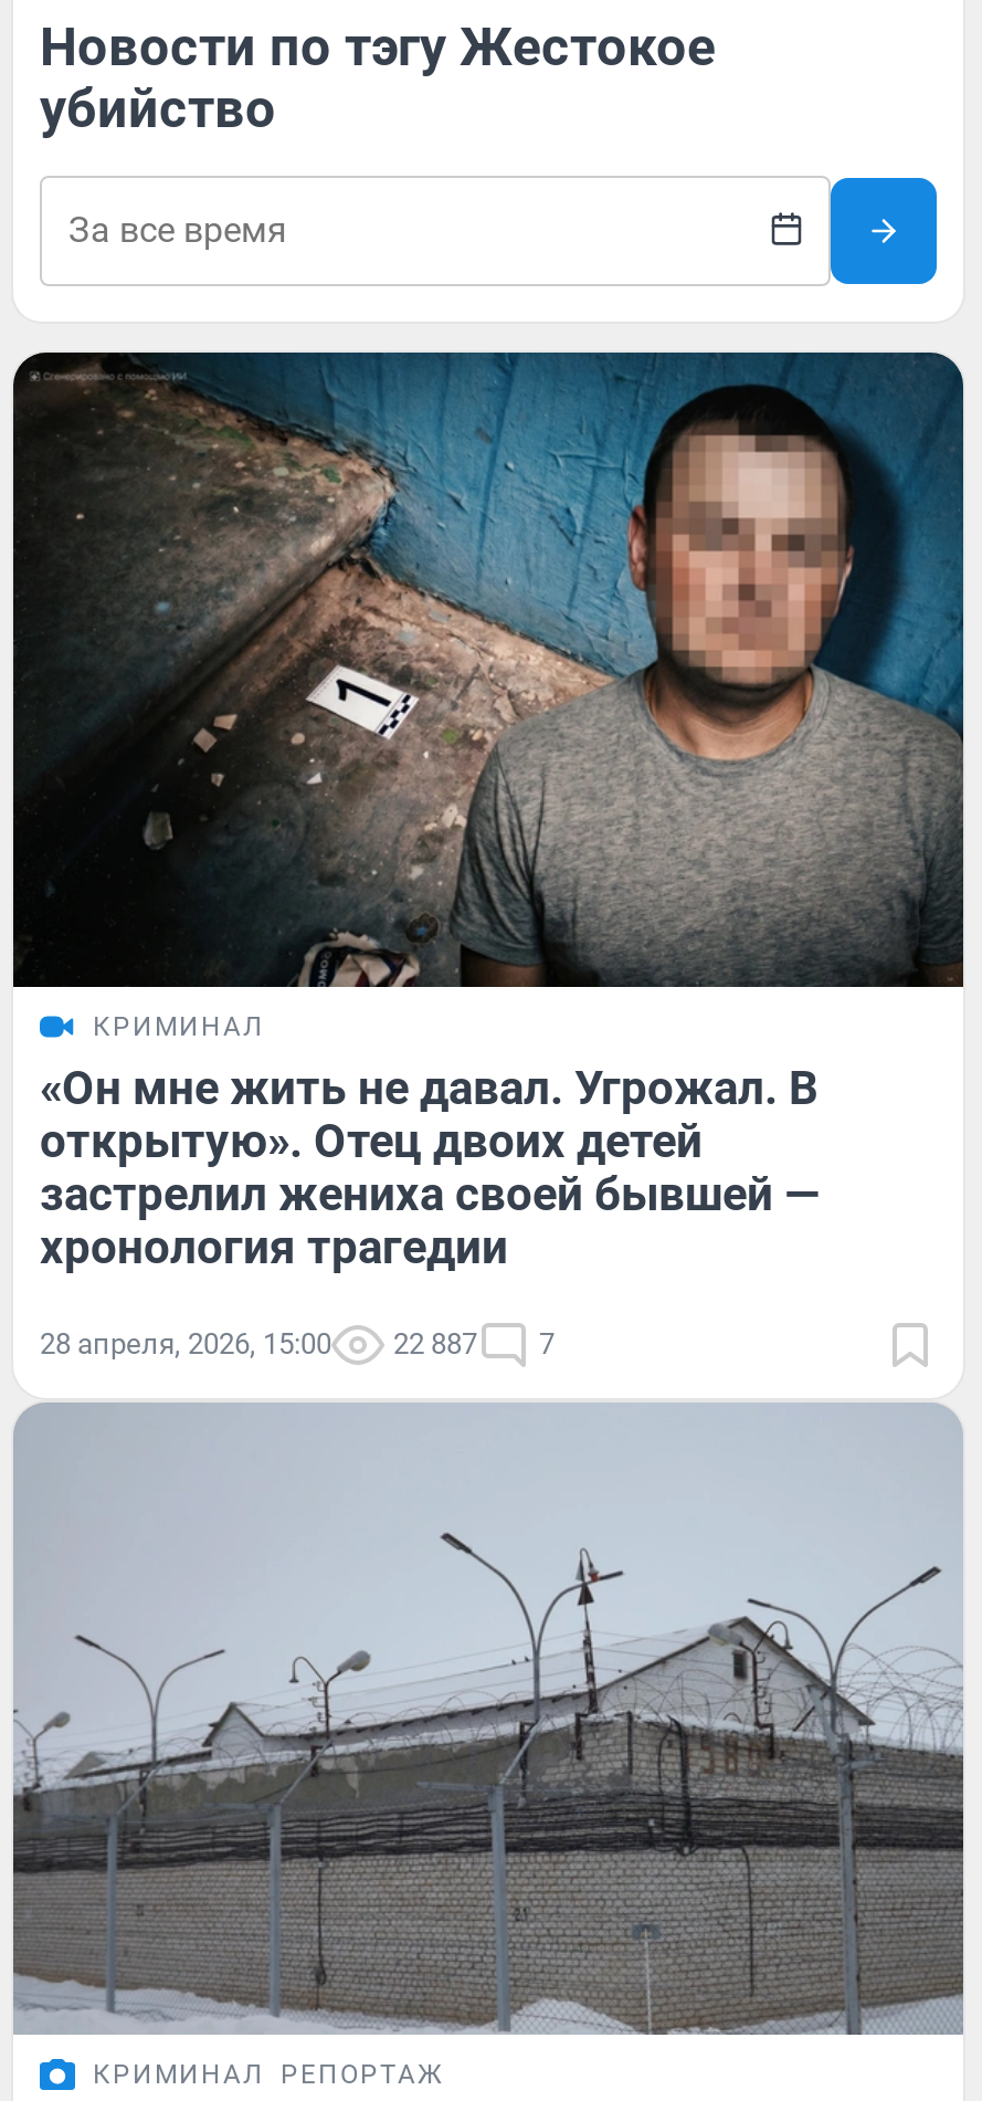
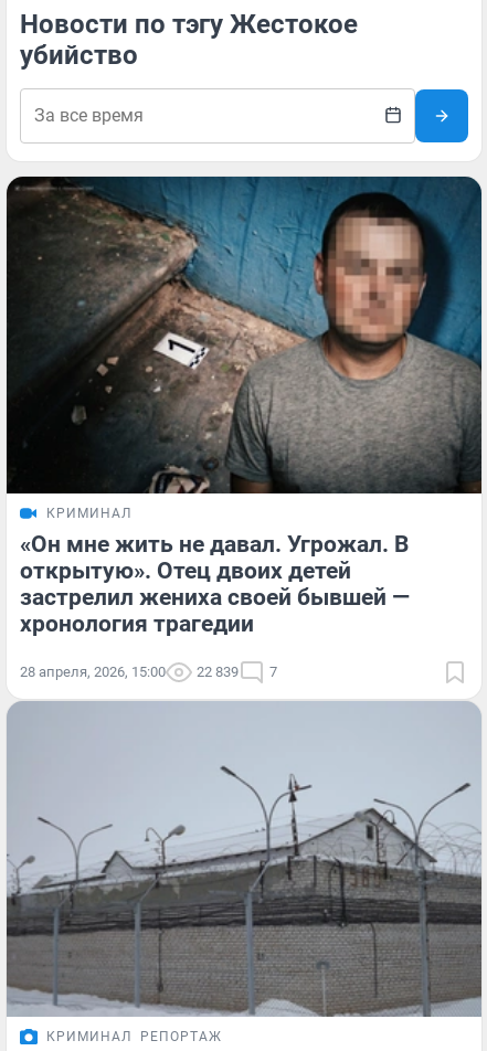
[40,1327,555,1360] 28 апреля, 2026, 15:00 22 887 7 -> [20,663,277,680] 28 апреля, 2026, 15:00 22 839 7

